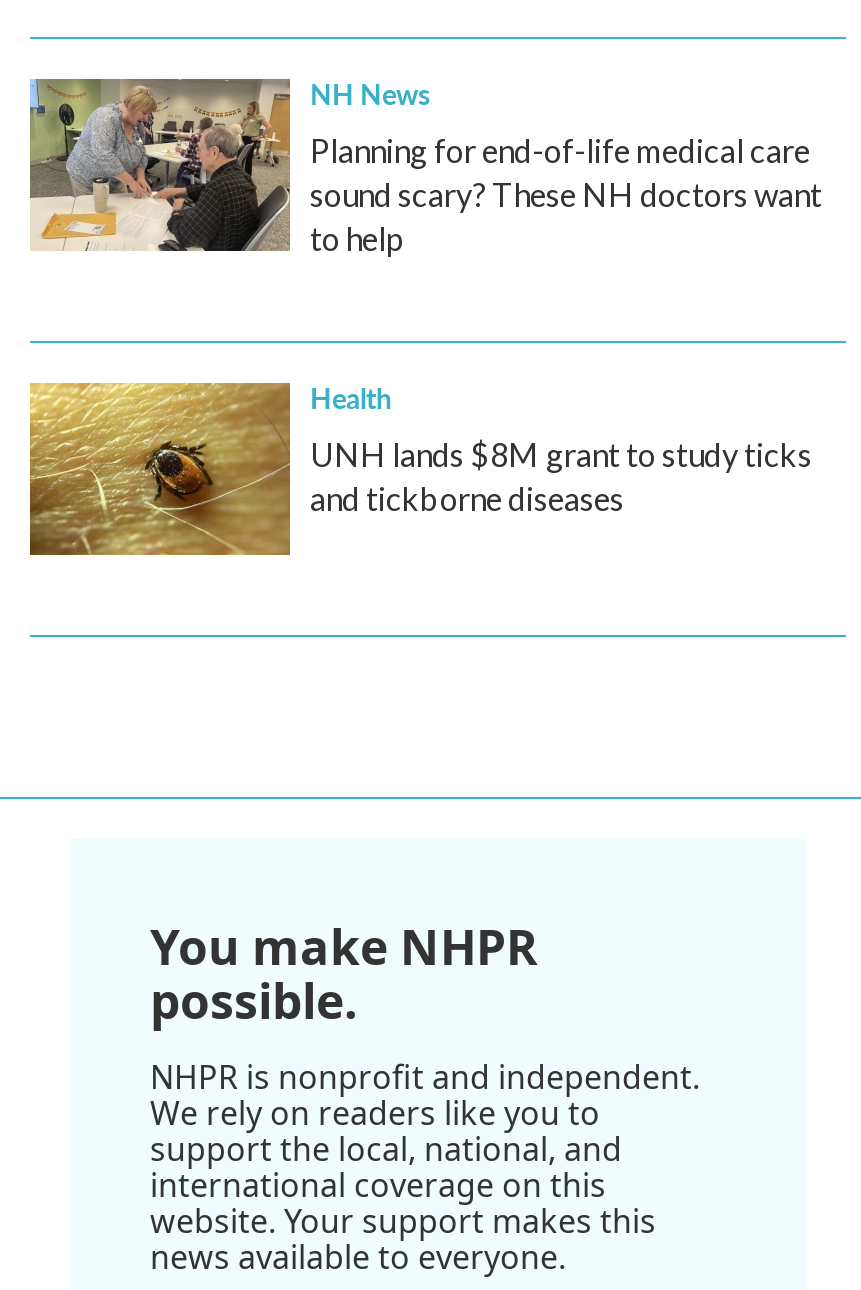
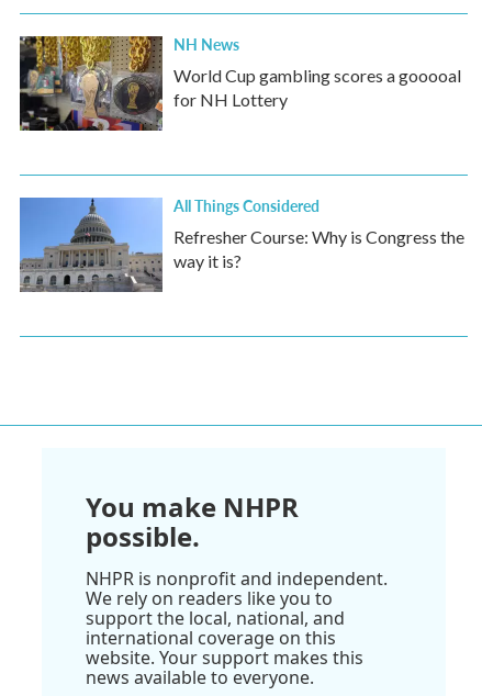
[28,77,822,257] [image] | Planning for end-of-life medical care | sound scary? These NH doctors want | to help -> [19,35,461,132] [image] | World Cup gambling scores a gooooal | for NH Lottery
[28,377,812,557] [image] | Health | UNH lands $8M grant to study ticks | and tickborne diseases -> [19,194,464,293] [image] | All Things Considered | Refresher Course: Why is Congress the | way it is?

